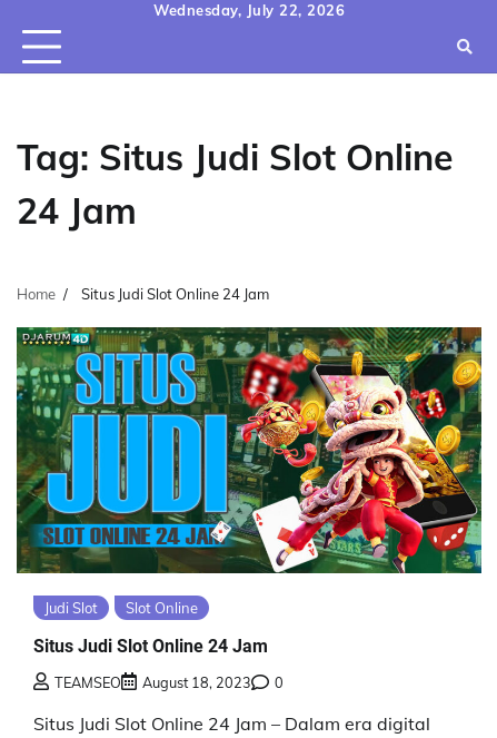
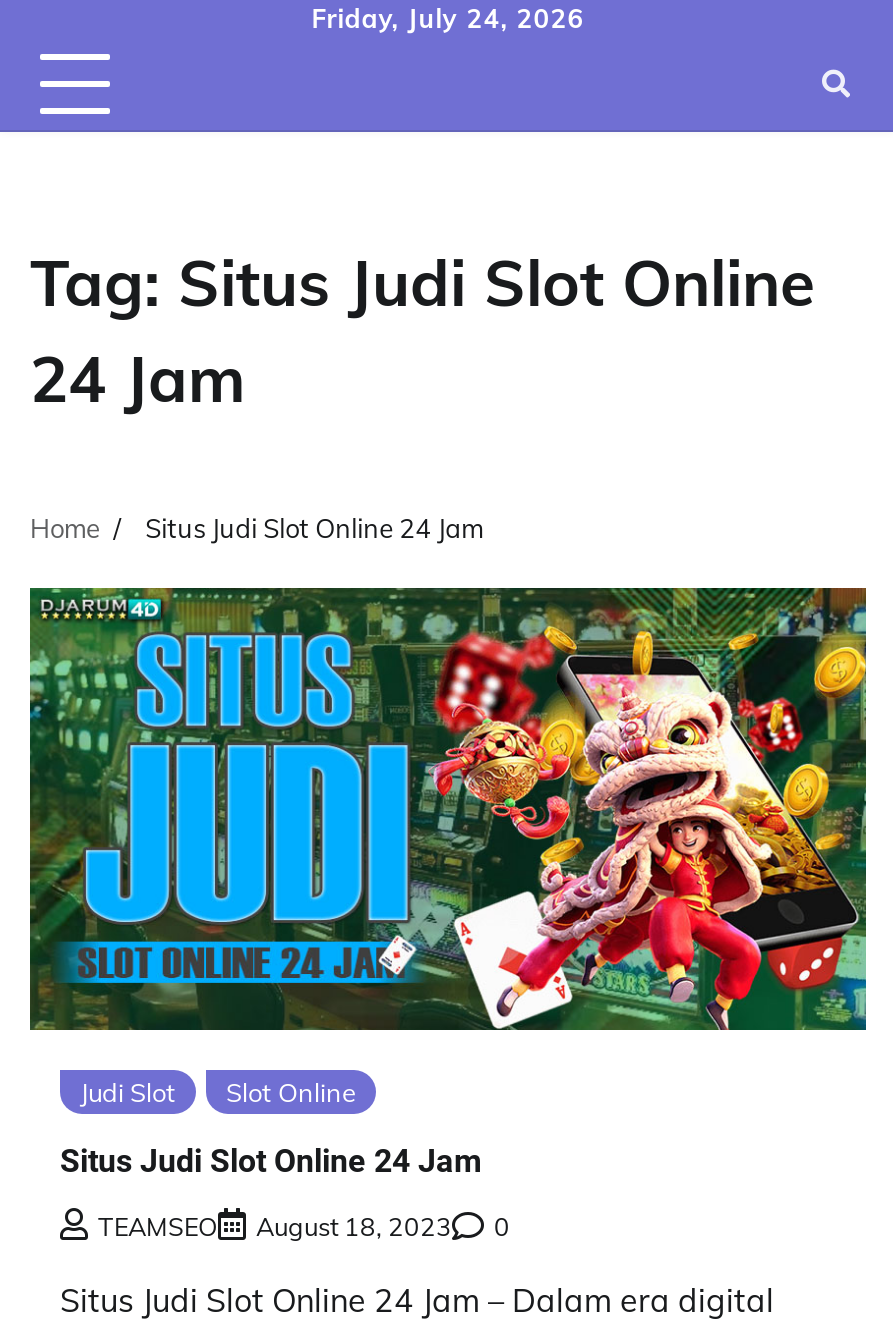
[153,1,345,19] Wednesday, July 22, 2026 -> [312,2,584,34] Friday, July 24, 2026

